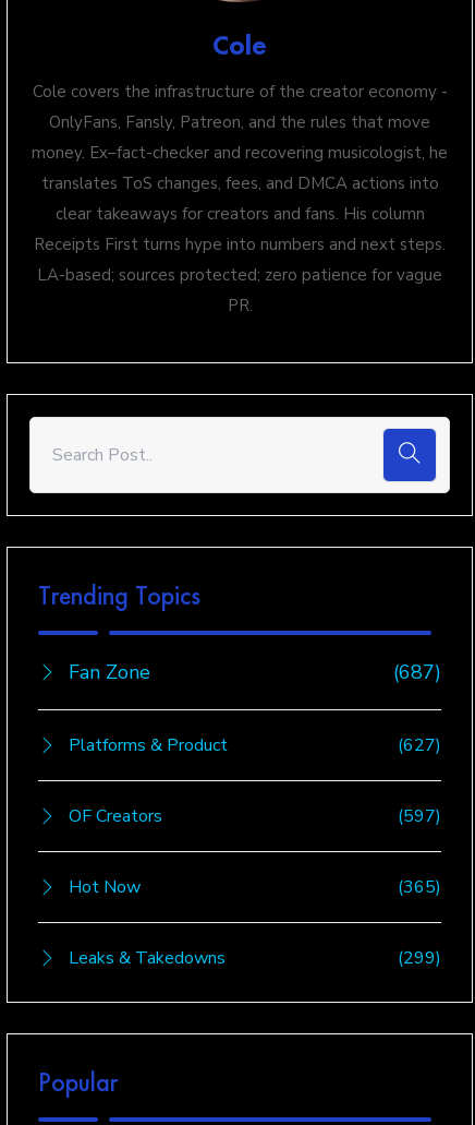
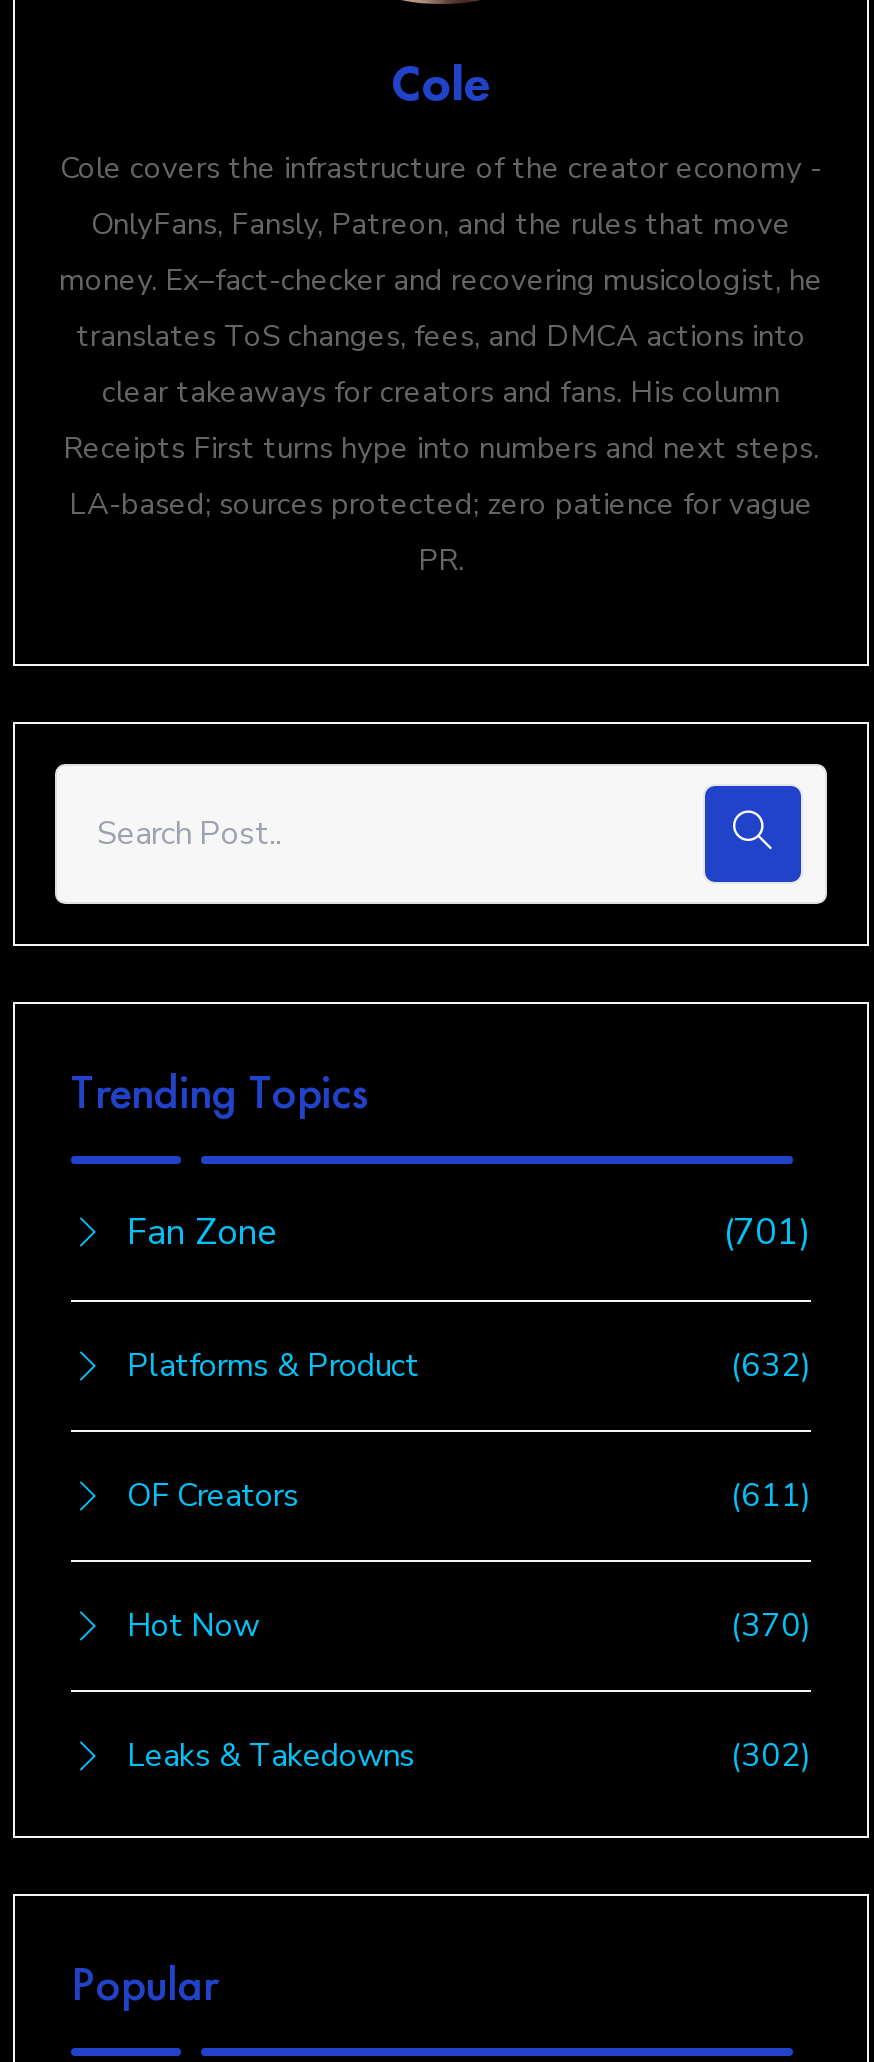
[393,660,441,686] (687) -> [723,1209,811,1257] (701)
[398,734,441,758] (627) -> [731,1345,811,1389] (632)
[398,805,441,829] (597) -> [731,1475,811,1519] (611)
[398,876,441,900] (365) -> [731,1605,811,1649] (370)
[398,946,441,970] (299) -> [731,1735,811,1779] (302)

